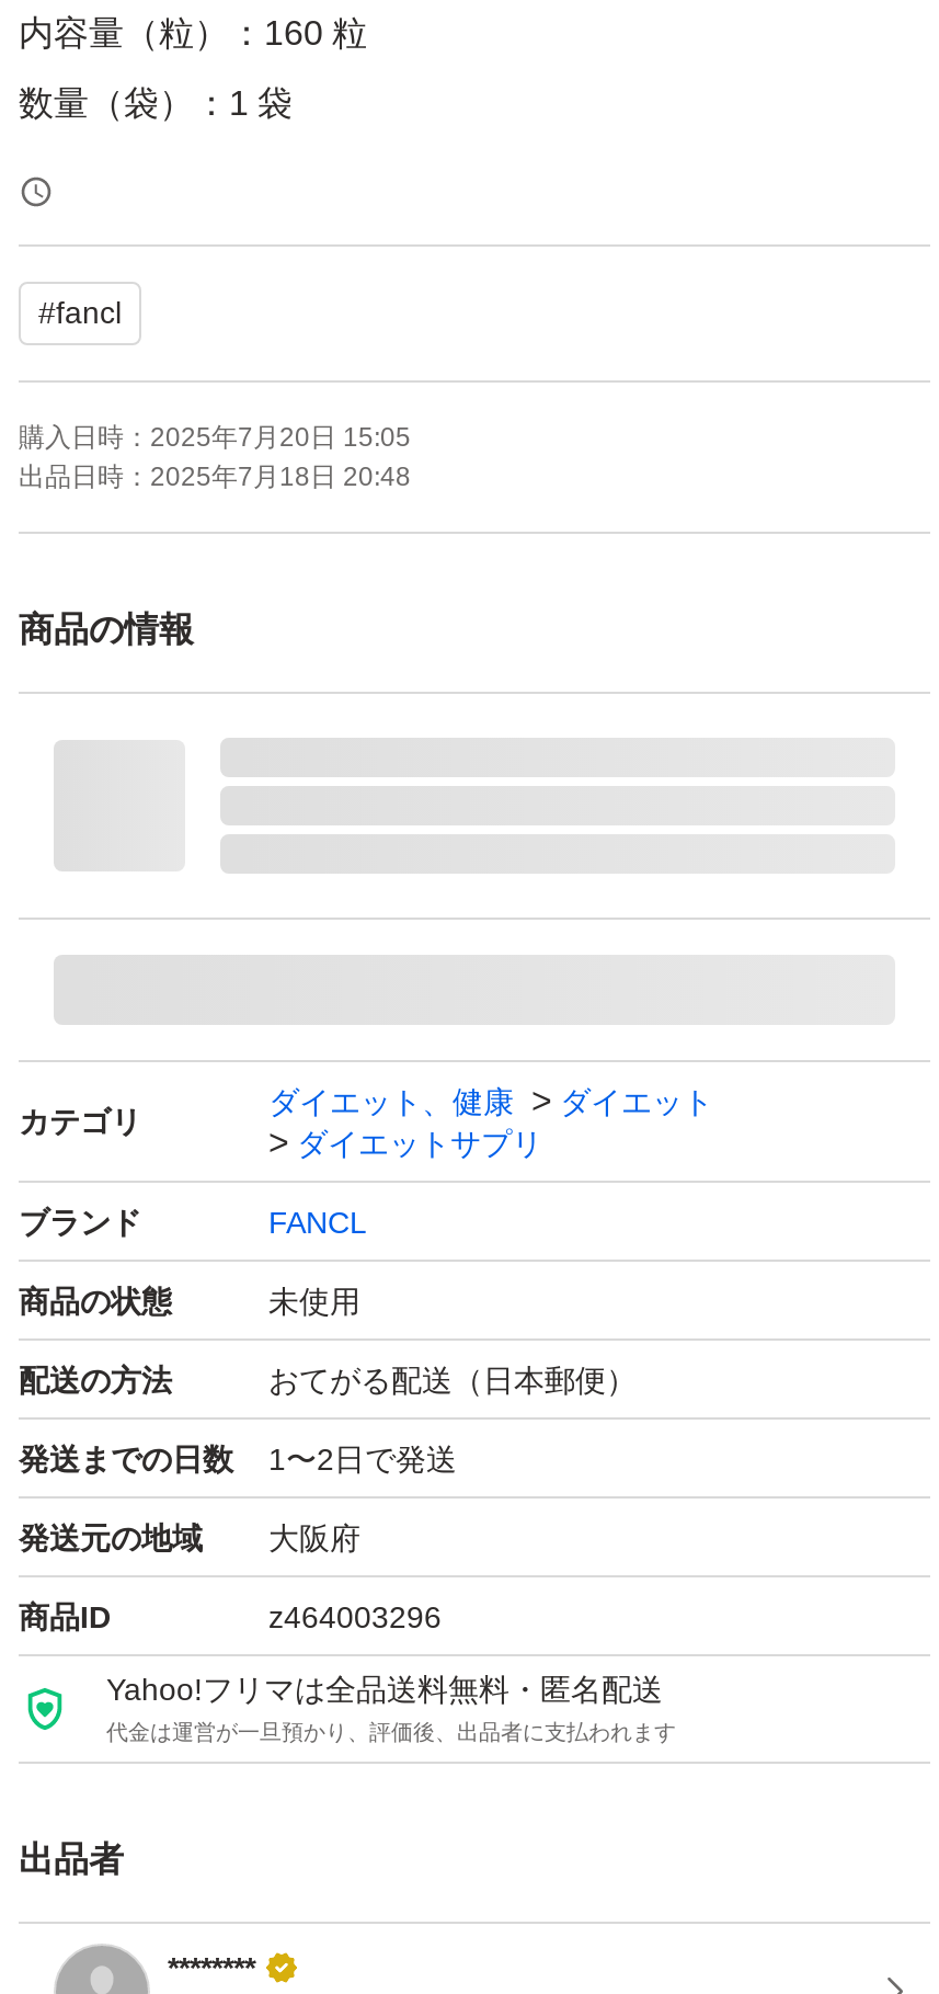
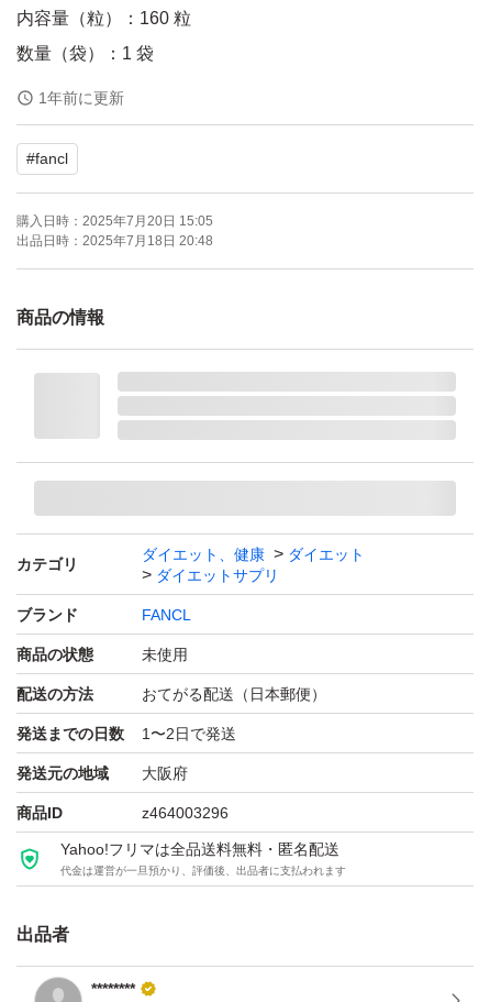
none -> [38,90,124,107] 1年前に更新

